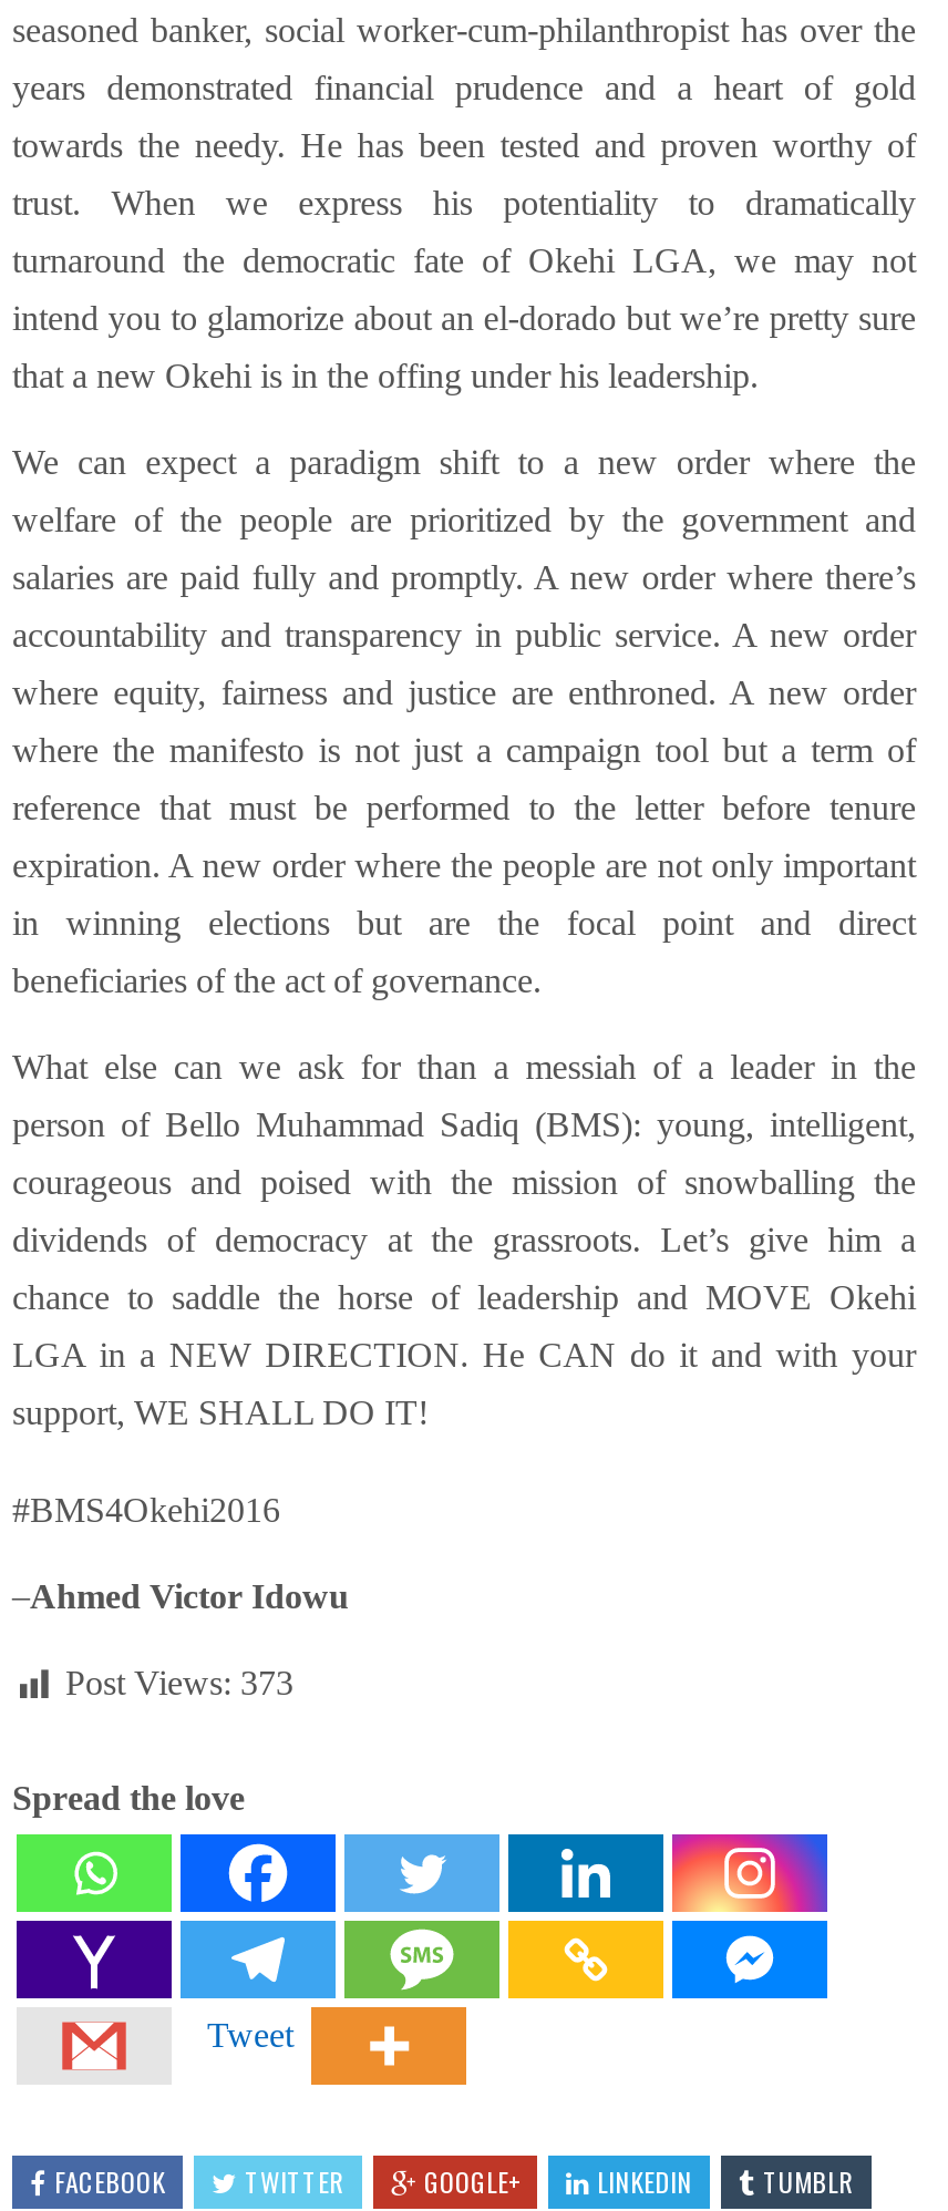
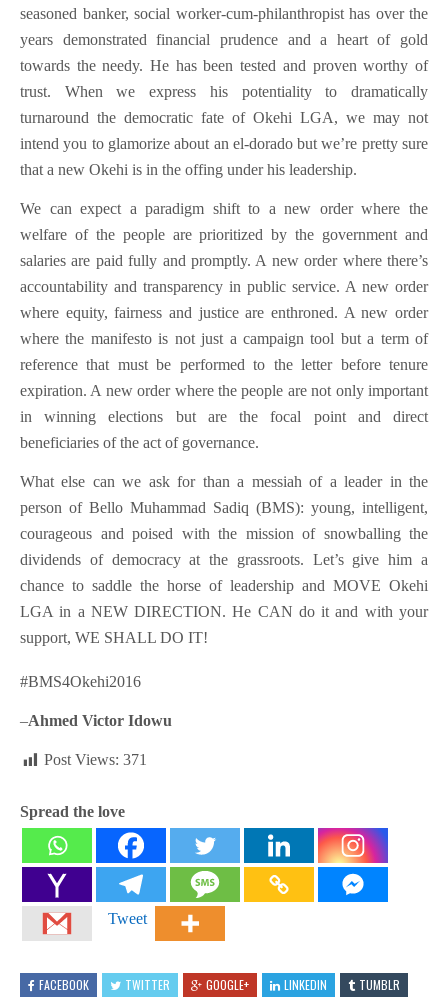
[65,1665,293,1703] Post Views: 373 -> [44,751,147,768] Post Views: 371

